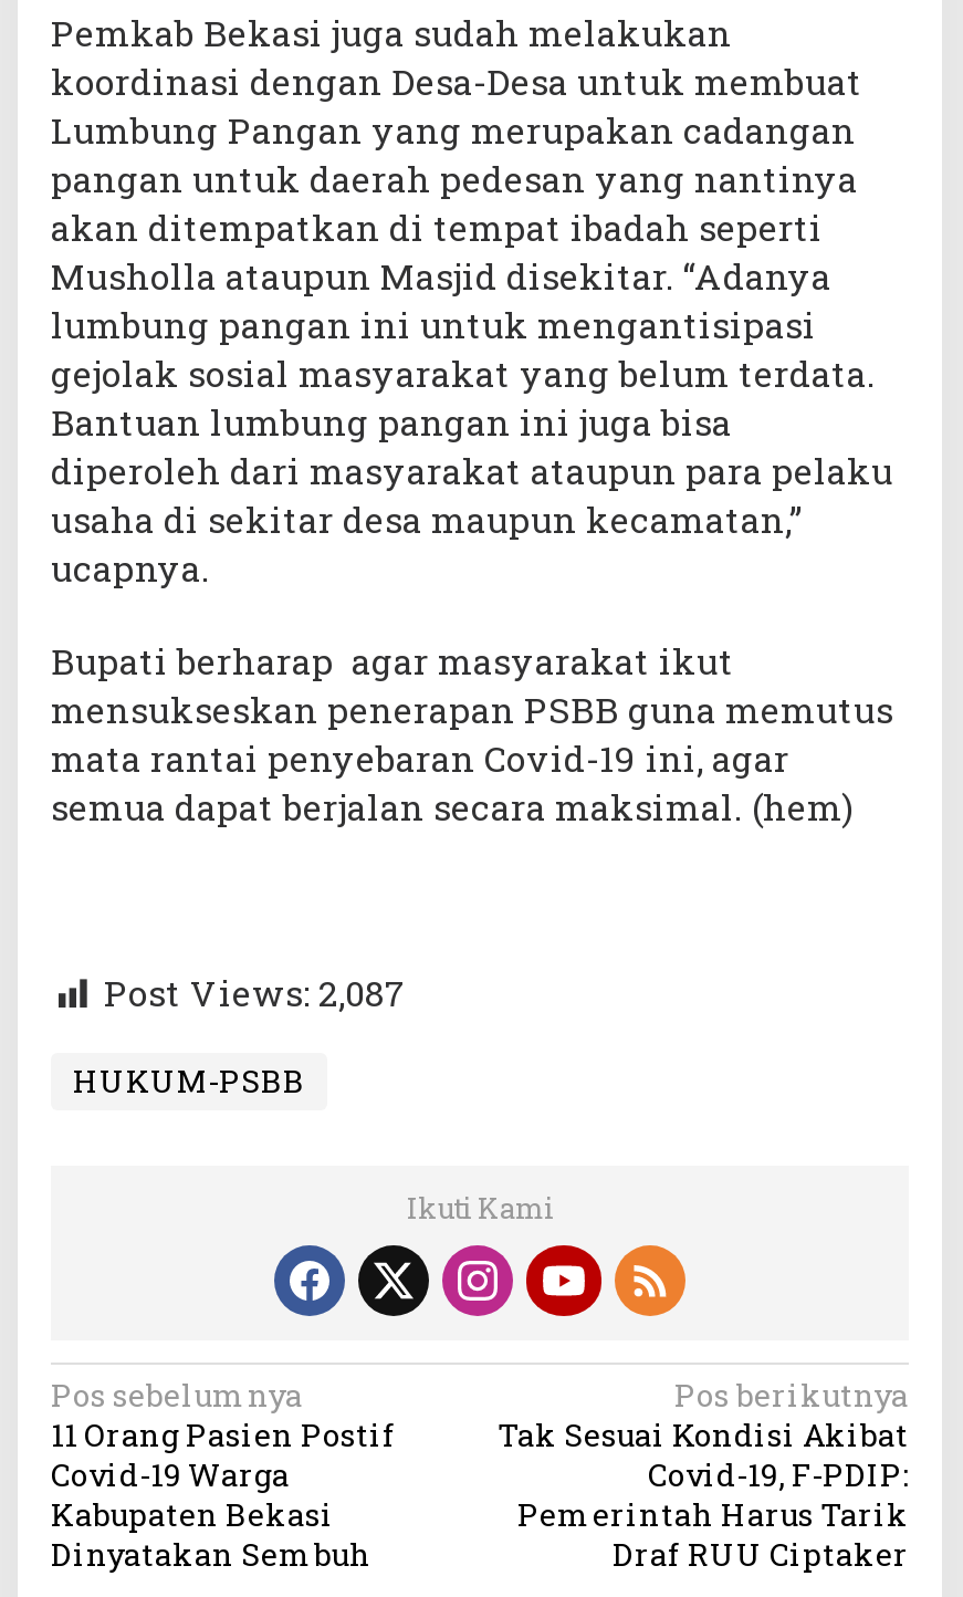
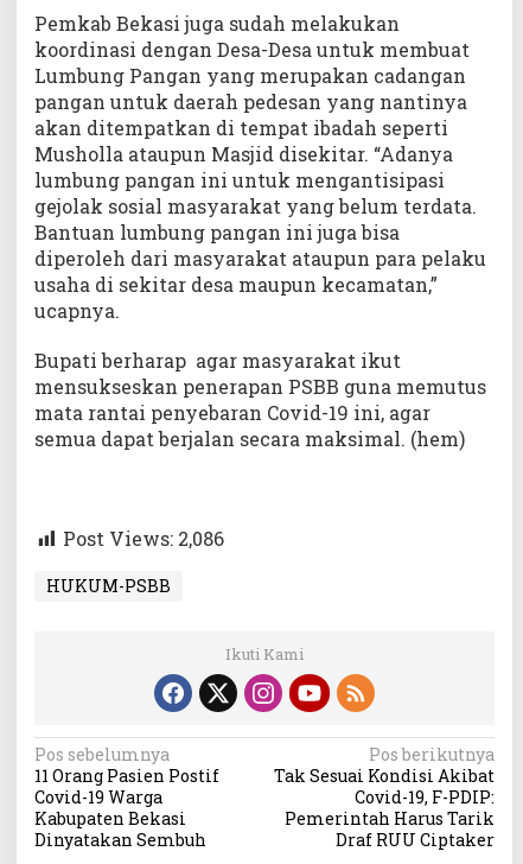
[104,969,407,1016] Post Views: 2,087 -> [63,526,224,551] Post Views: 2,086

